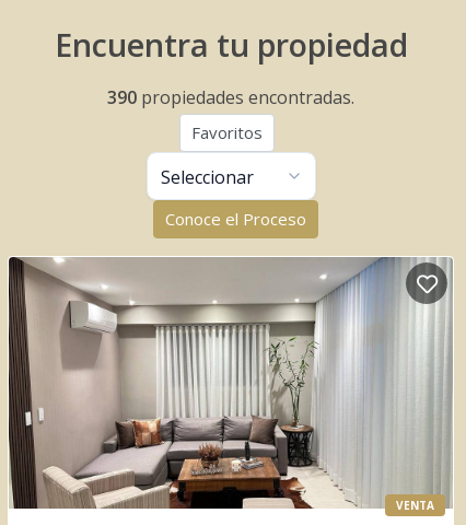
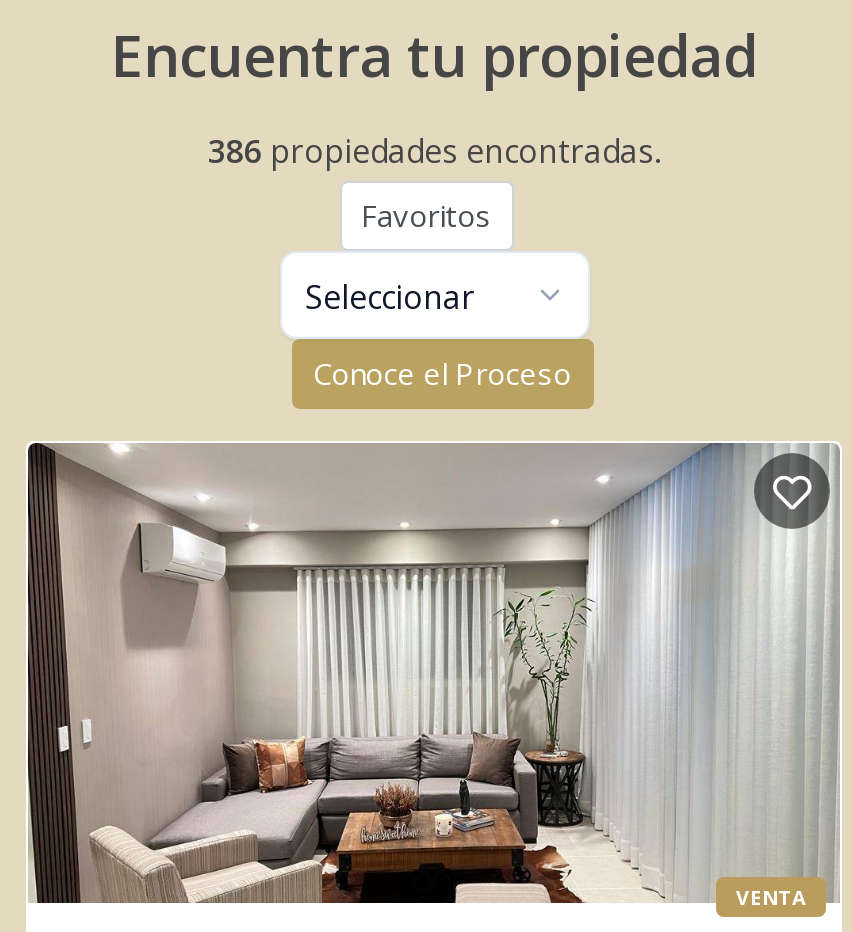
[107,85,354,109] 390 propiedades encontradas. -> [208,129,660,173] 386 propiedades encontradas.

